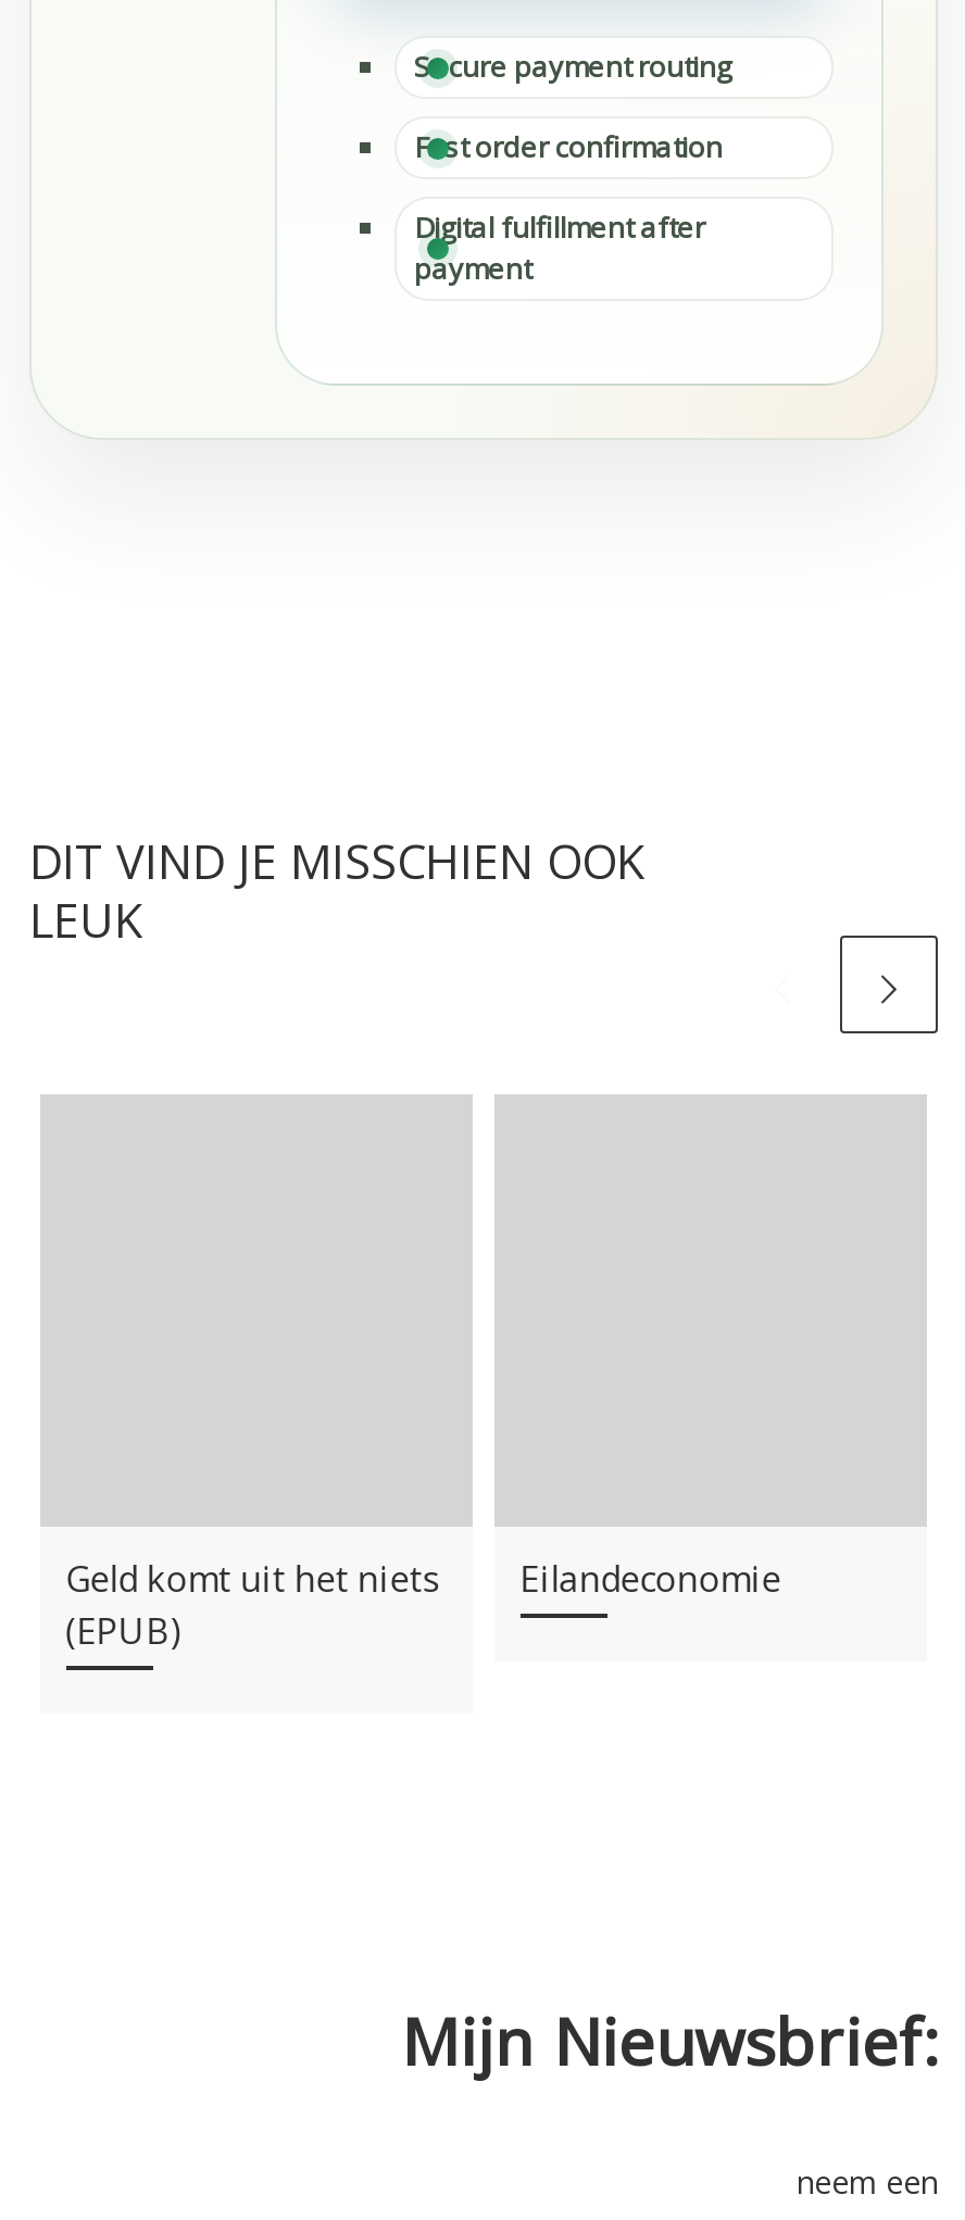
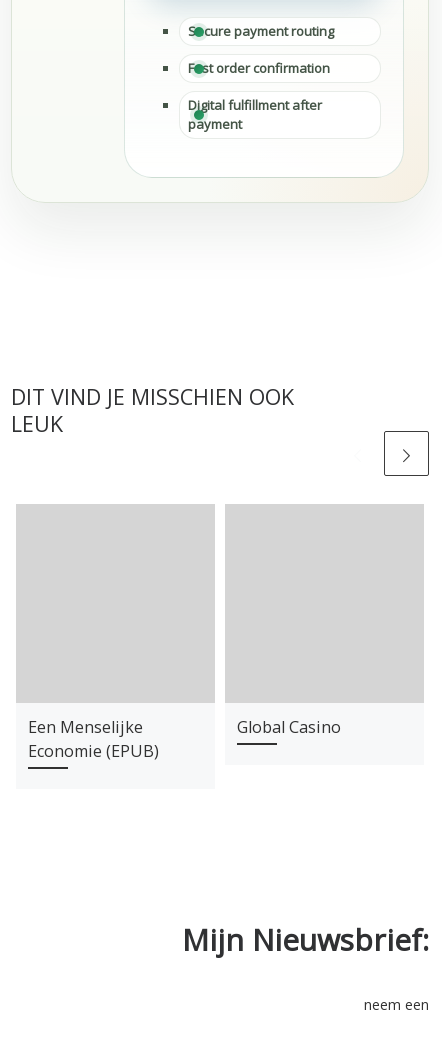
[66,1554,439,1654] Geld komt uit het niets | (EPUB) -> [28,716,159,762] Een Menselijke | Economie (EPUB)
[520,1554,781,1602] Eilandeconomie -> [237,716,341,738] Global Casino

